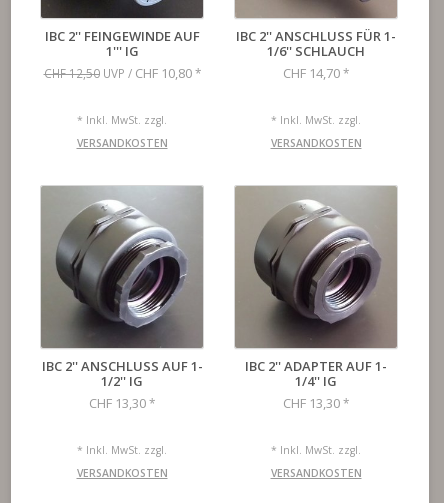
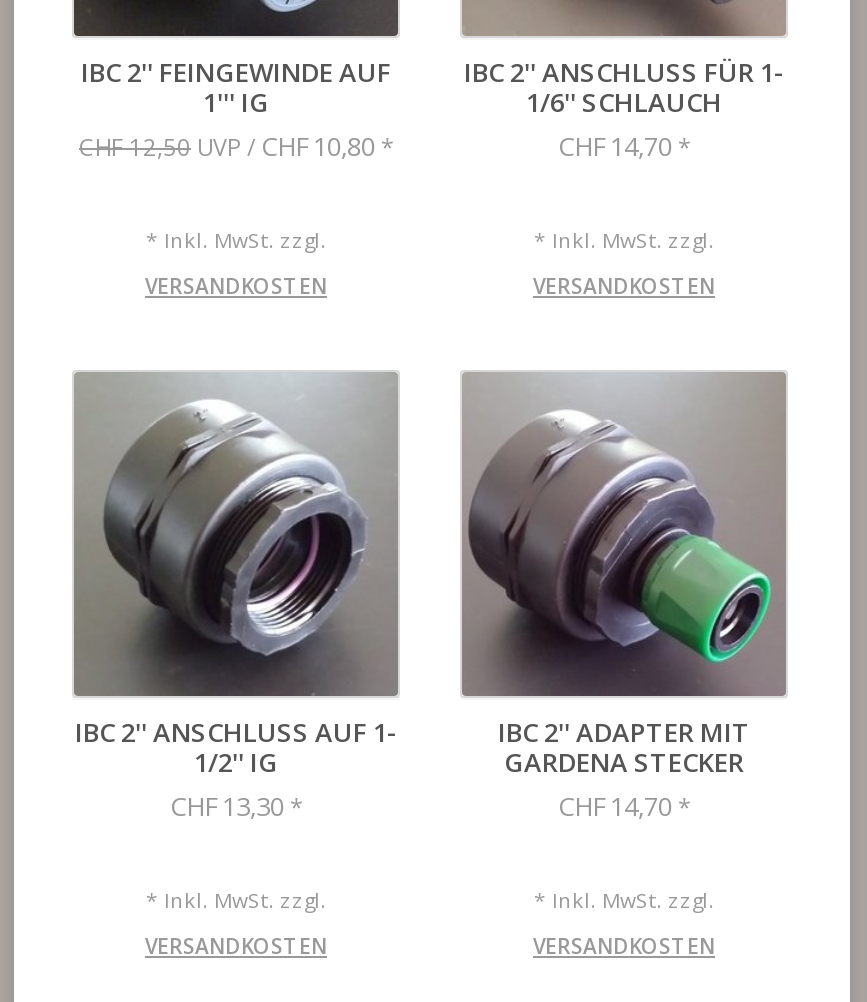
[239,199,389,412] [image] | IBC 2'' ADAPTER AUF 1- | 1/4'' IG | CHF 13,30 * -> [468,400,772,823] [image] | IBC 2'' ADAPTER MIT | GARDENA STECKER | CHF 14,70 *

